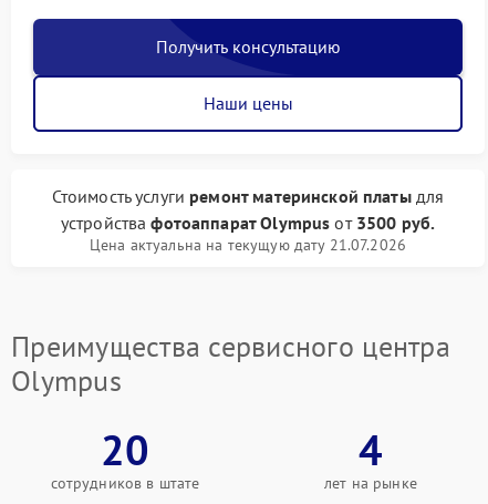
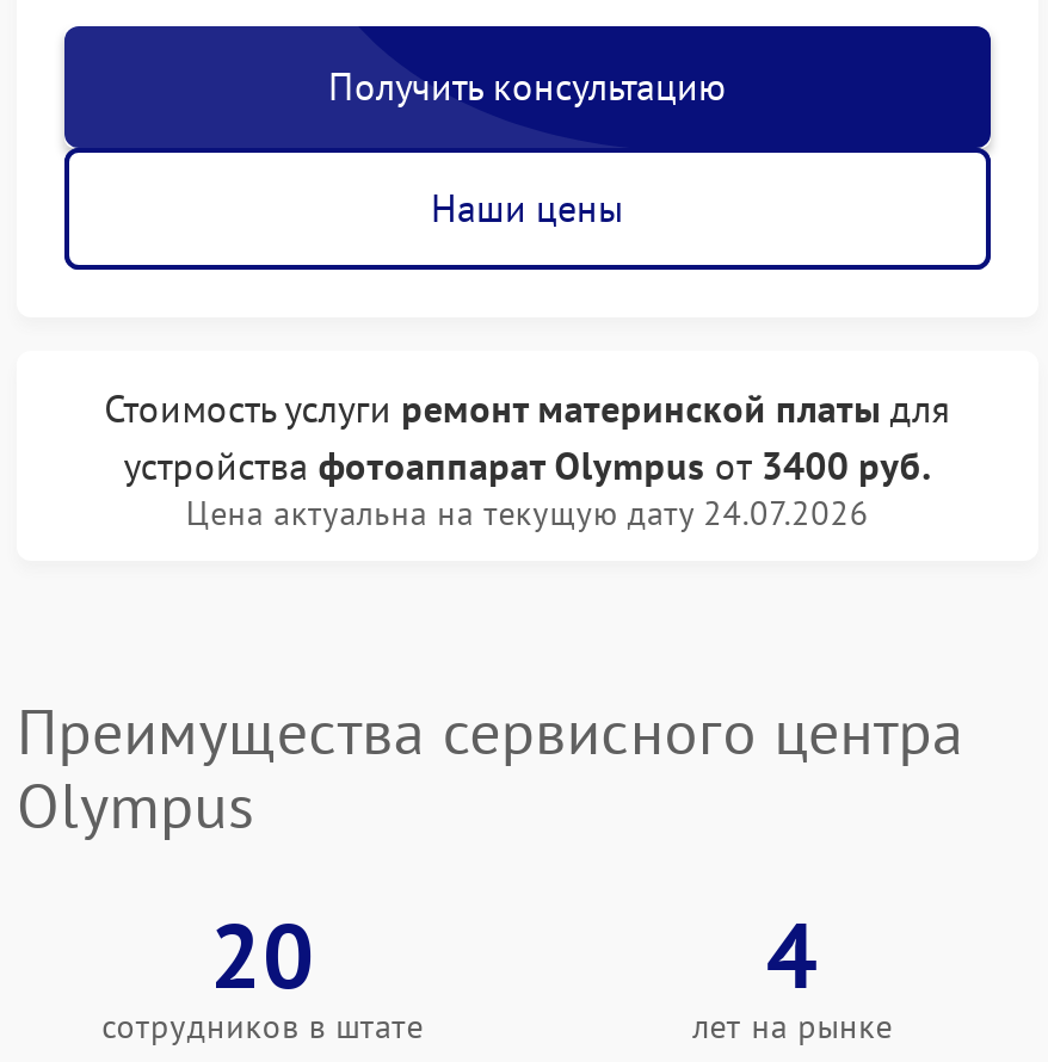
[61,212,435,234] устройства фотоаппарат Olympus от 3500 руб. -> [124,442,932,489] устройства фотоаппарат Olympus от 3400 руб.
[90,235,406,255] Цена актуальна на текущую дату 21.07.2026 -> [186,492,869,535] Цена актуальна на текущую дату 24.07.2026

